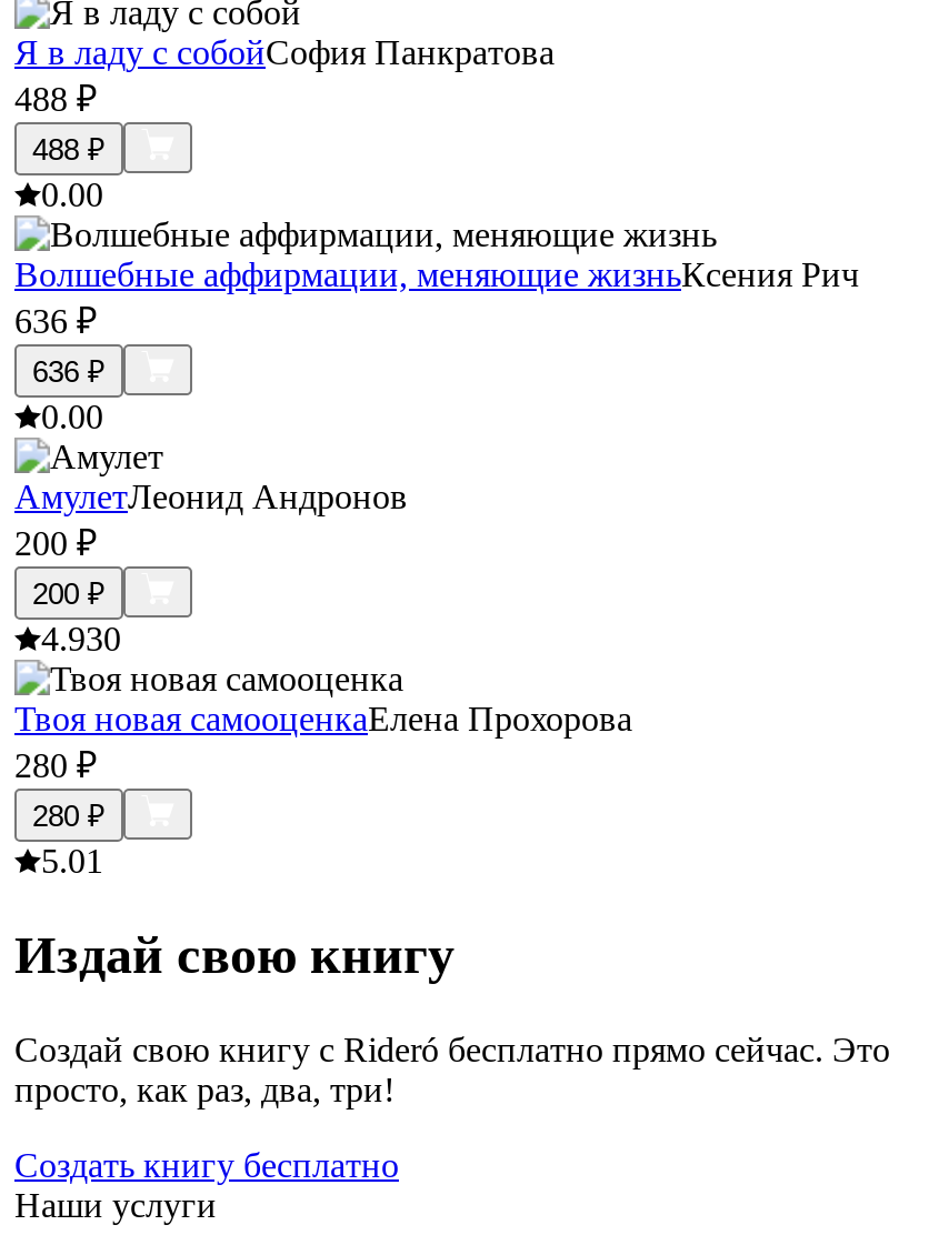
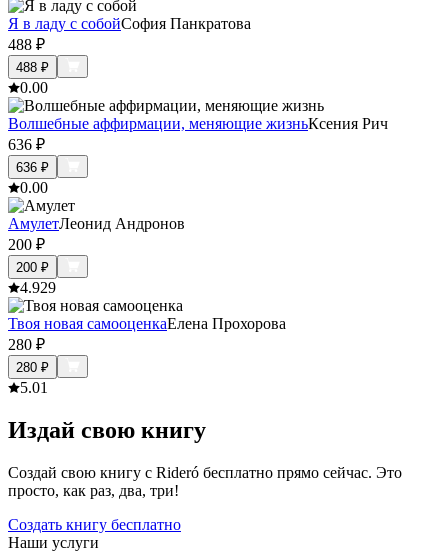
[41,620,121,658] 4.930 -> [20,279,56,296] 4.929

